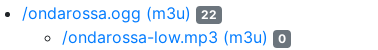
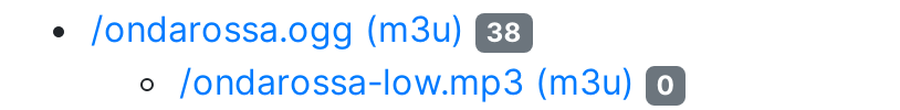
[22,3,217,23] /ondarossa.ogg (m3u) 22 -> [91,7,521,51] /ondarossa.ogg (m3u) 38

